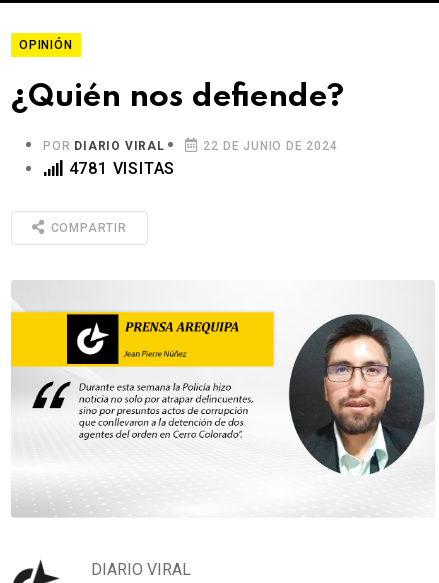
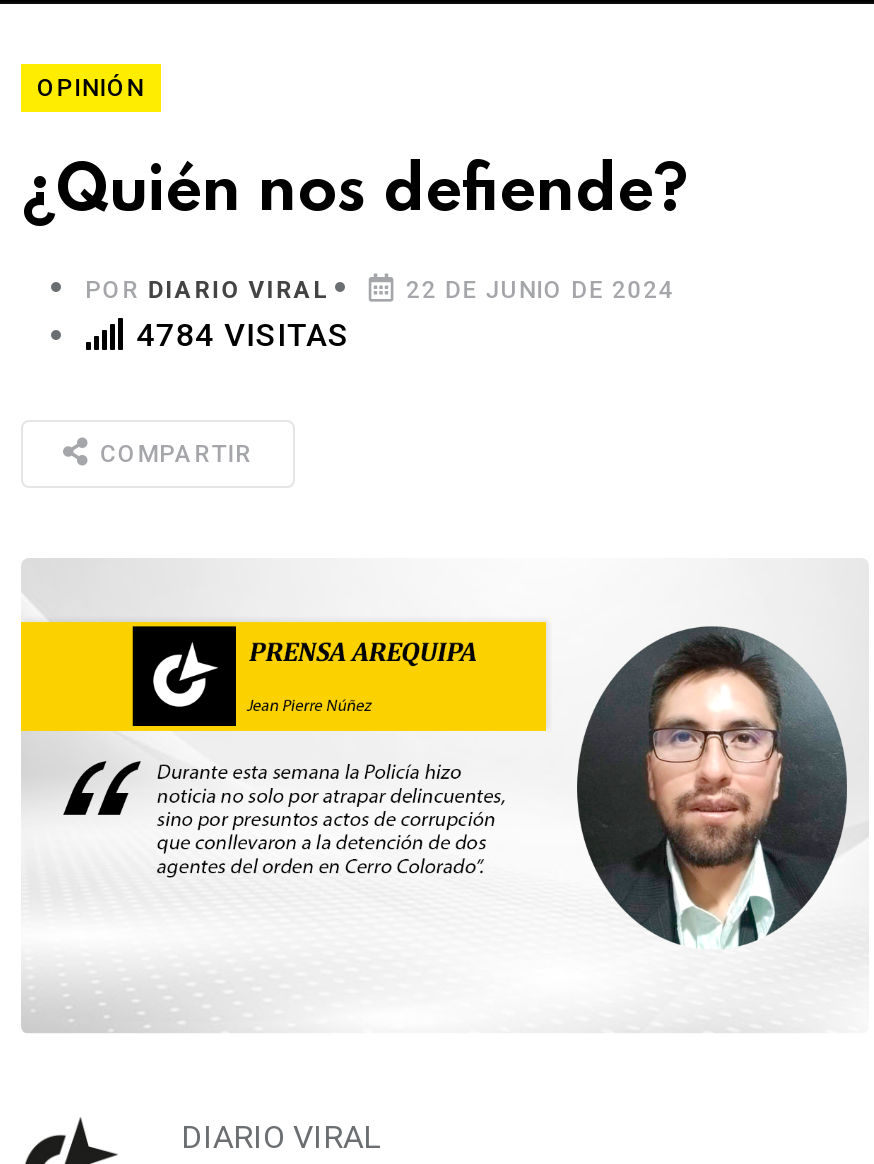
[64,159,175,178] 4781 VISITAS -> [127,316,349,354] 4784 VISITAS

